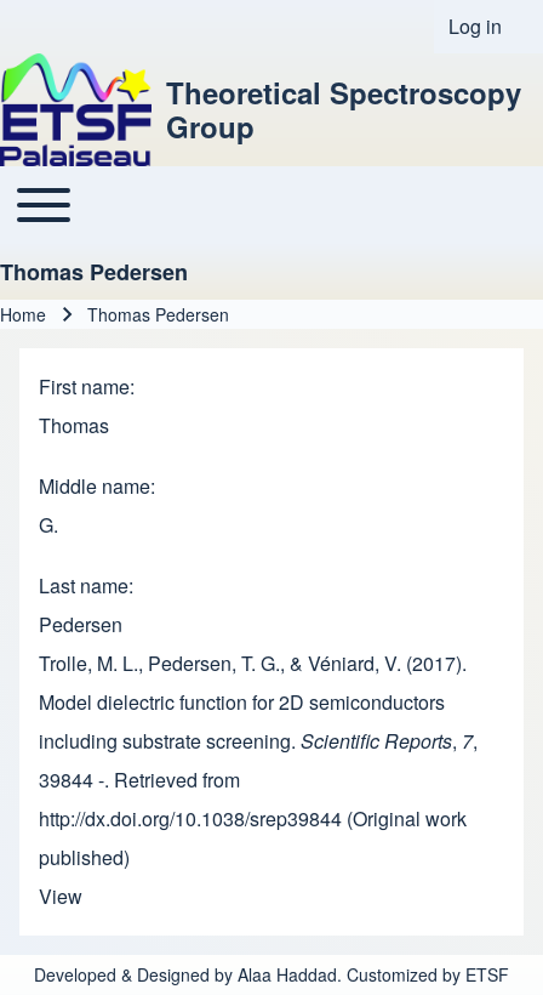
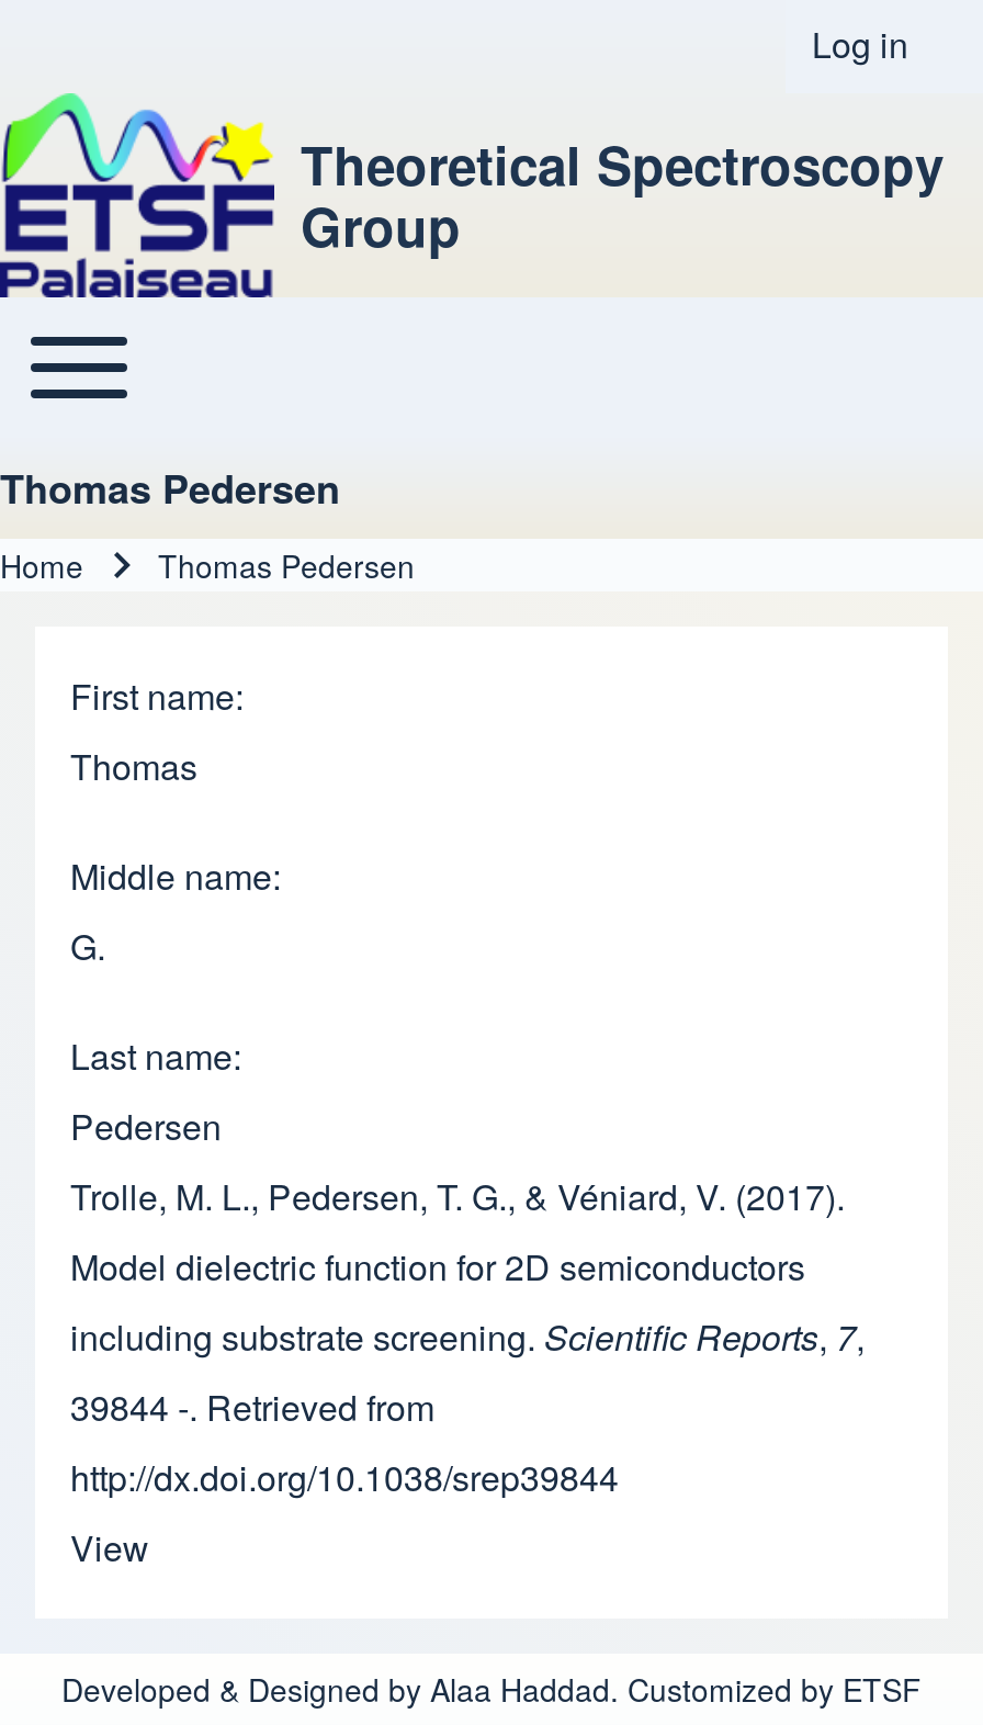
[39,804,467,871] http://dx.doi.org/10.1038/srep39844 (Original work | published) -> [70,1451,619,1501] http://dx.doi.org/10.1038/srep39844

